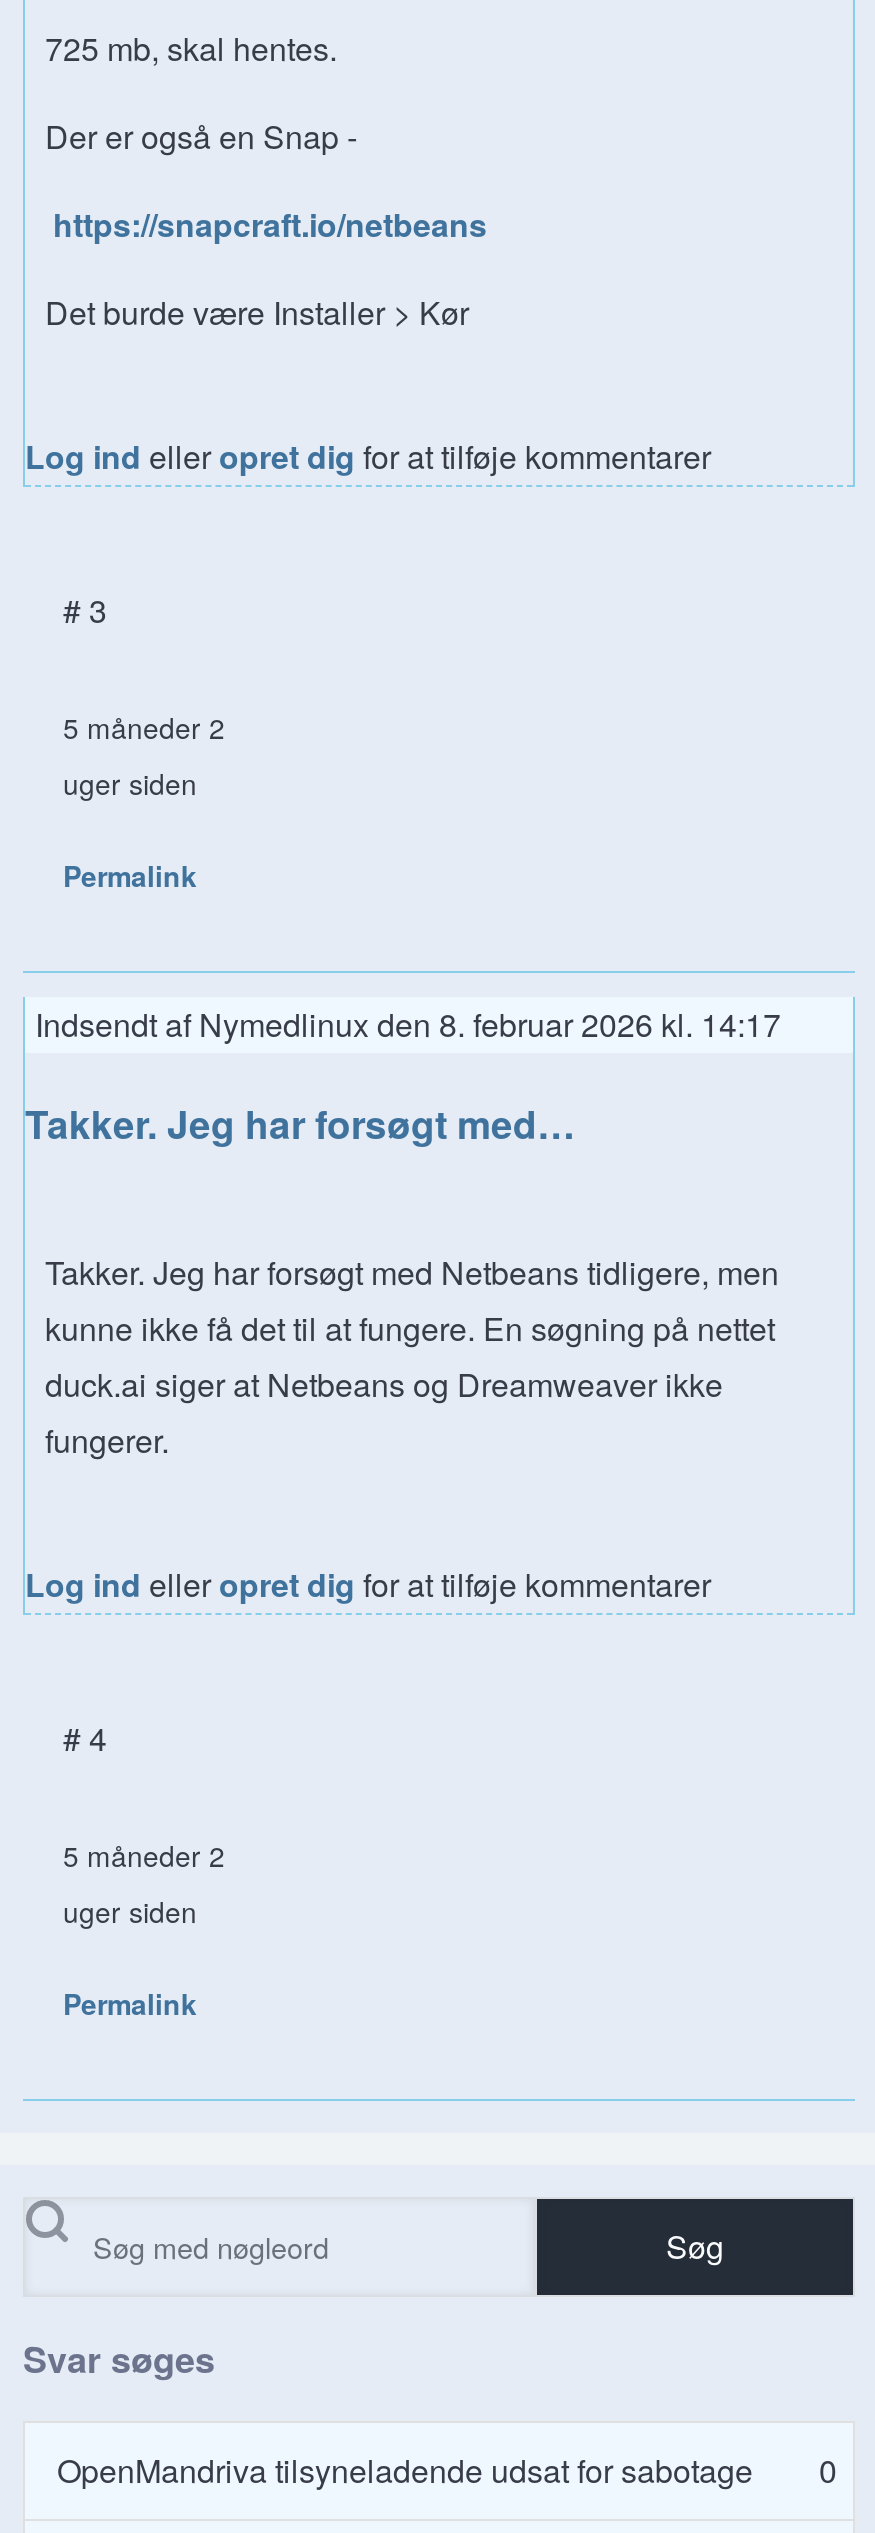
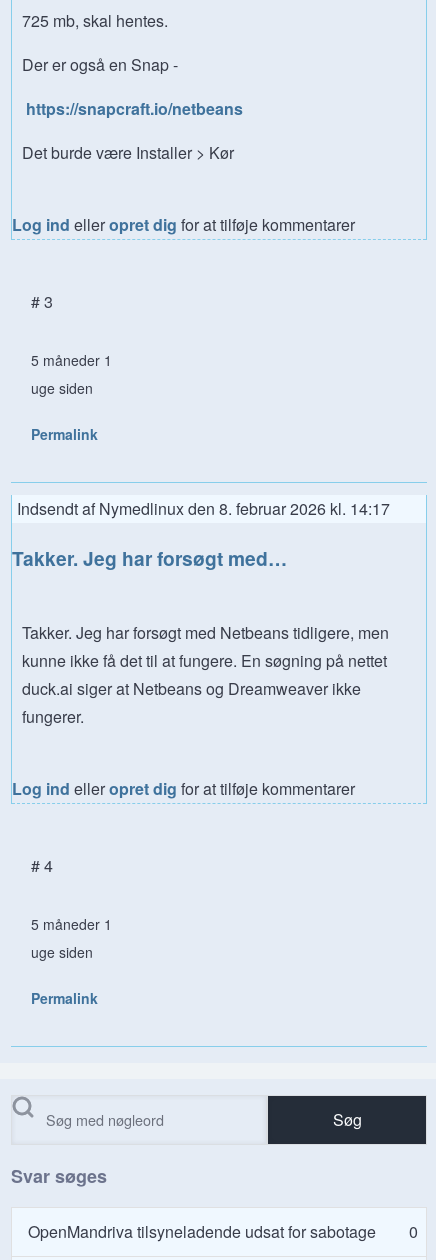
[63,707,225,747] 5 måneder 2 -> [31,350,112,370] 5 måneder 1
[63,763,197,803] uger siden -> [31,378,93,398] uge siden
[63,1836,225,1876] 5 måneder 2 -> [31,914,112,934] 5 måneder 1
[63,1892,197,1932] uger siden -> [31,942,93,962] uge siden

